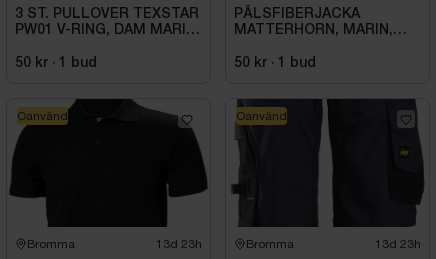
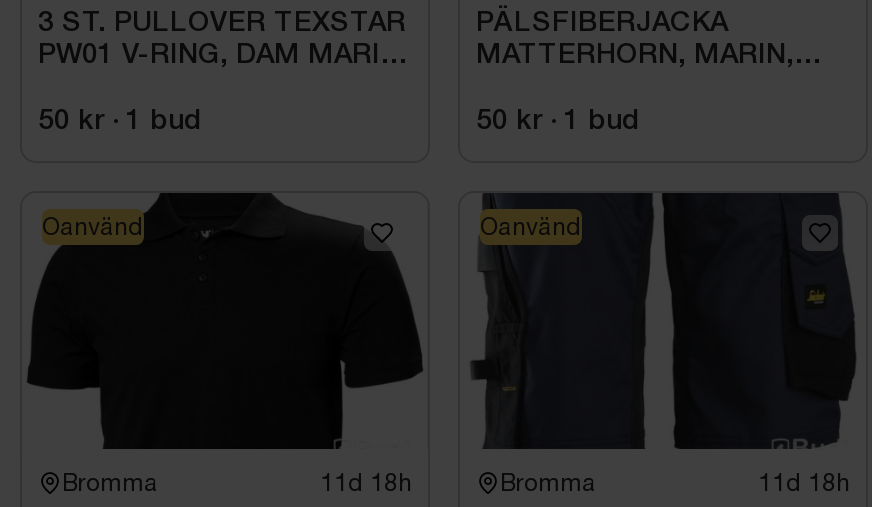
[156,237,202,251] 13d 23h -> [320,469,412,497] 11d 18h
[375,237,421,251] 13d 23h -> [758,469,850,497] 11d 18h

